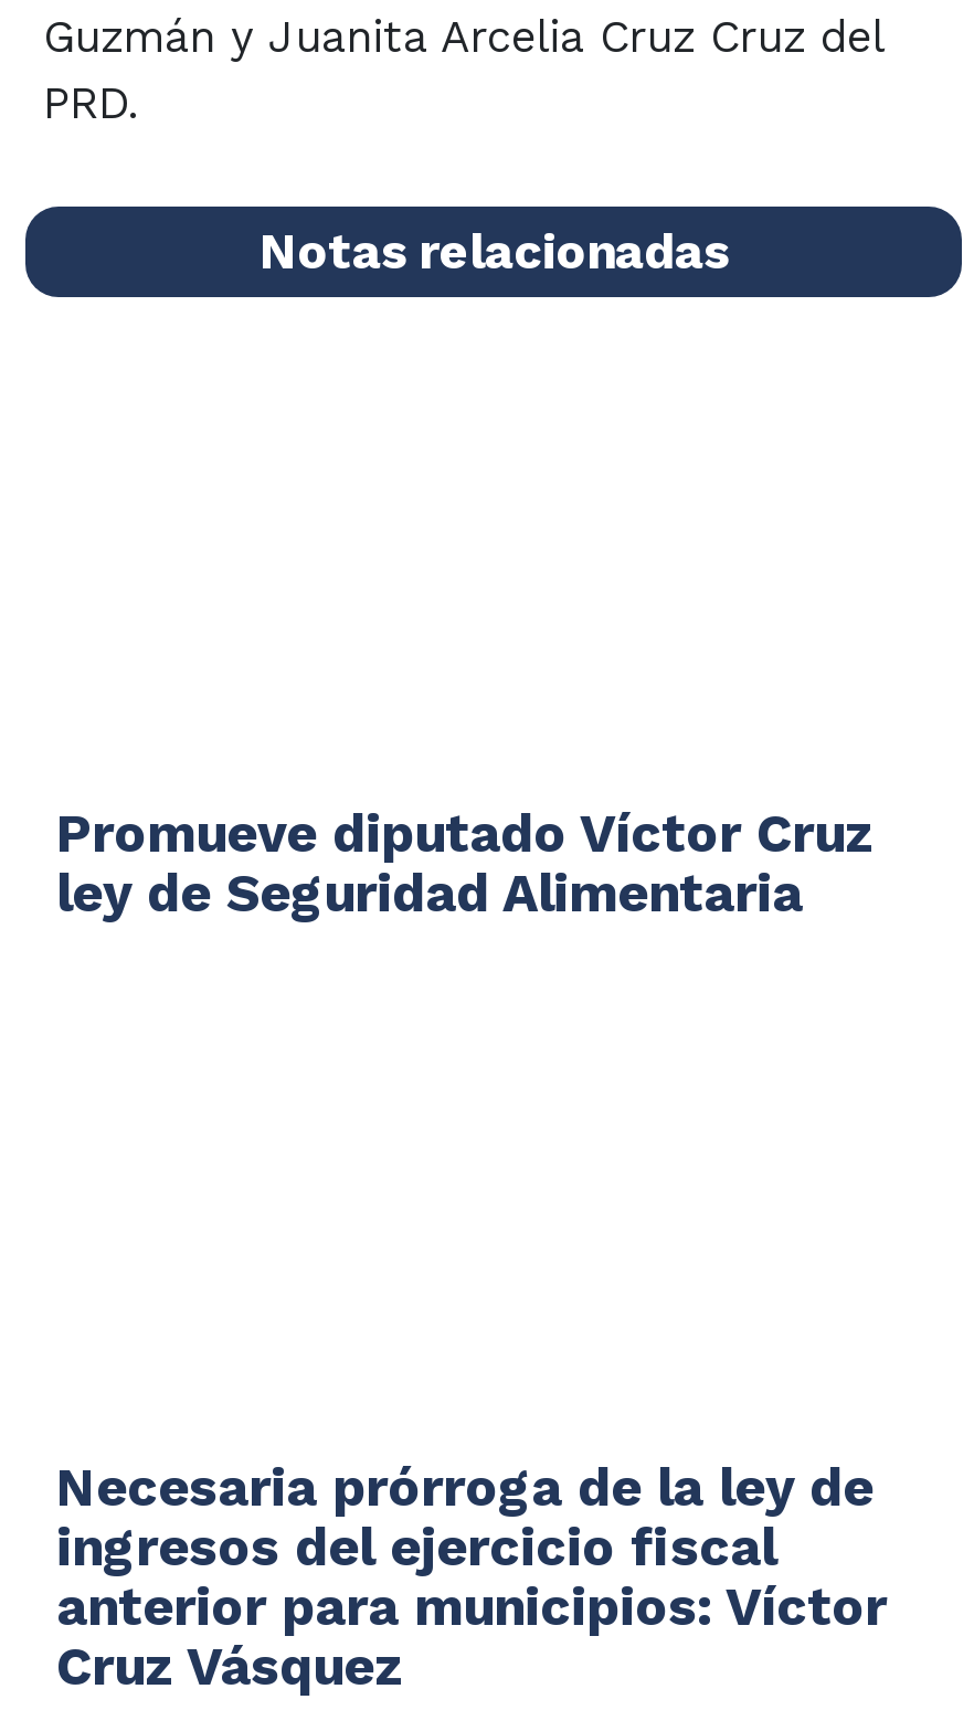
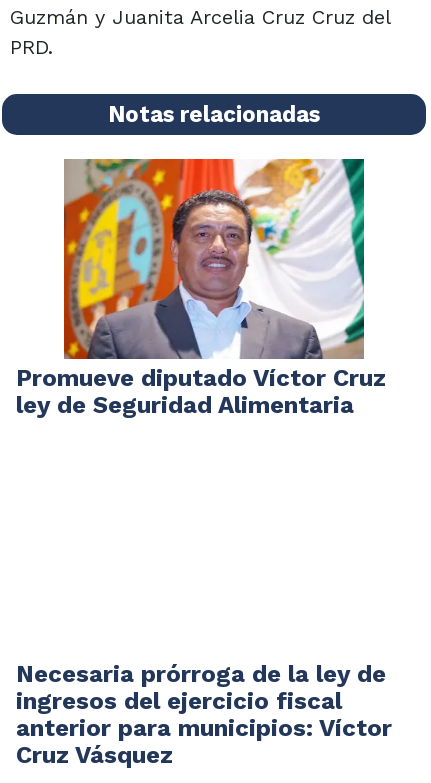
none -> [63,158,365,360] [image]

